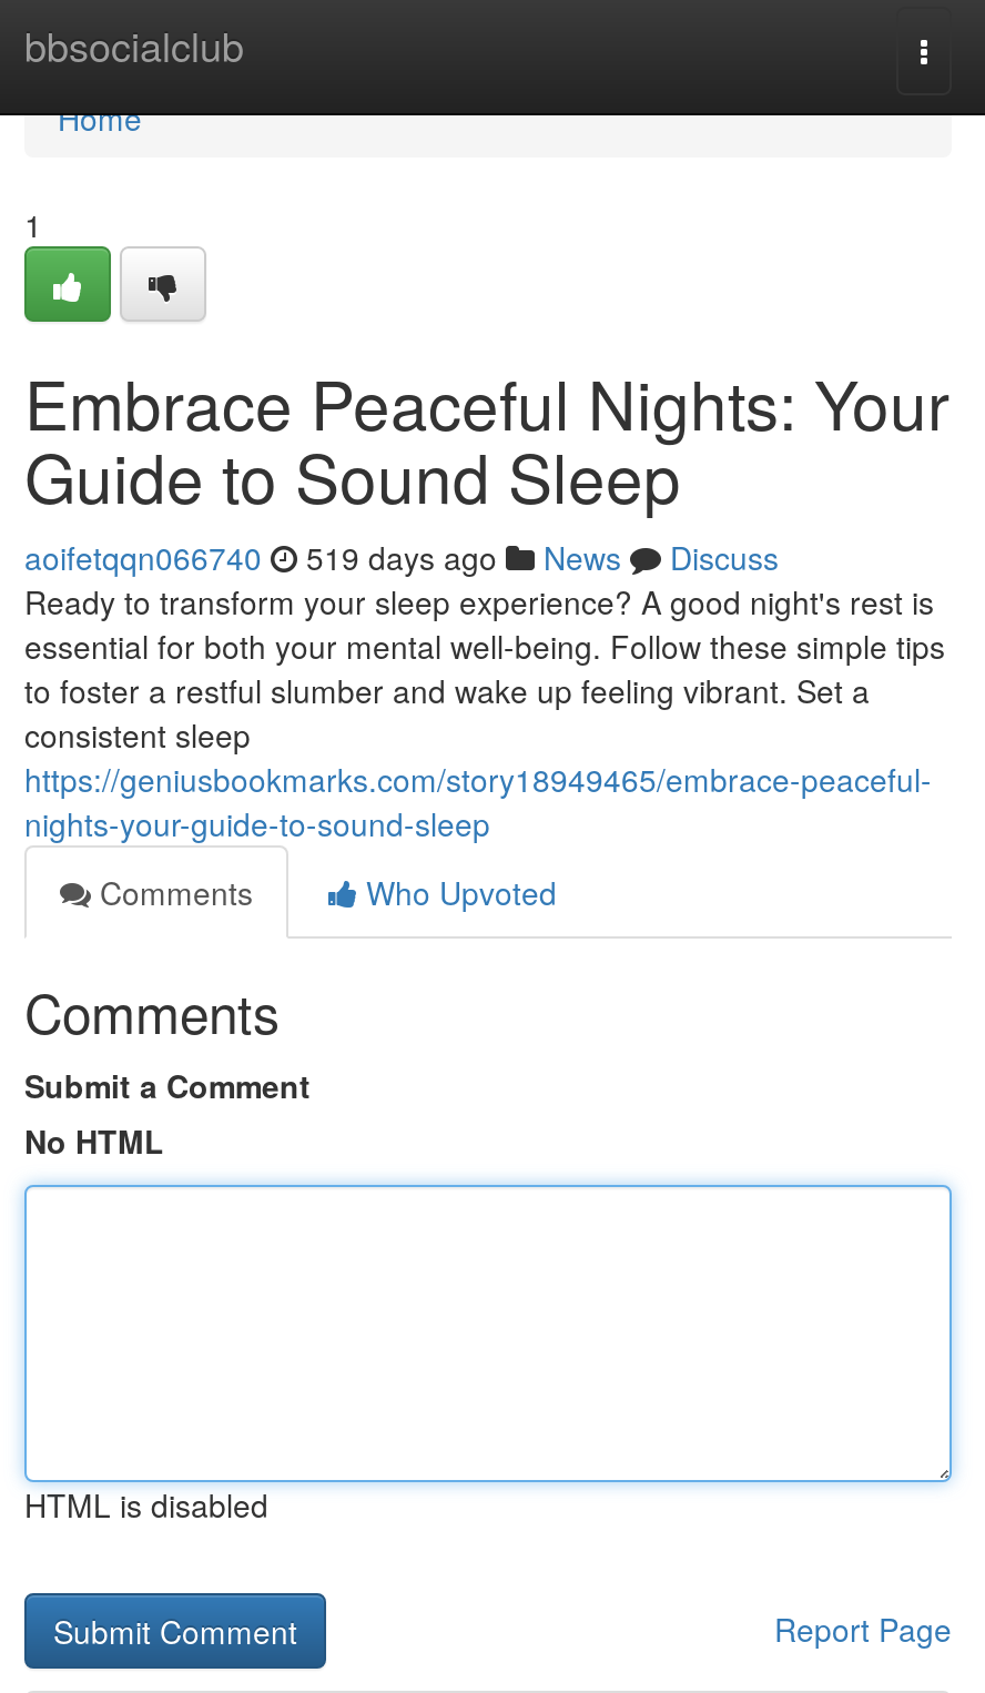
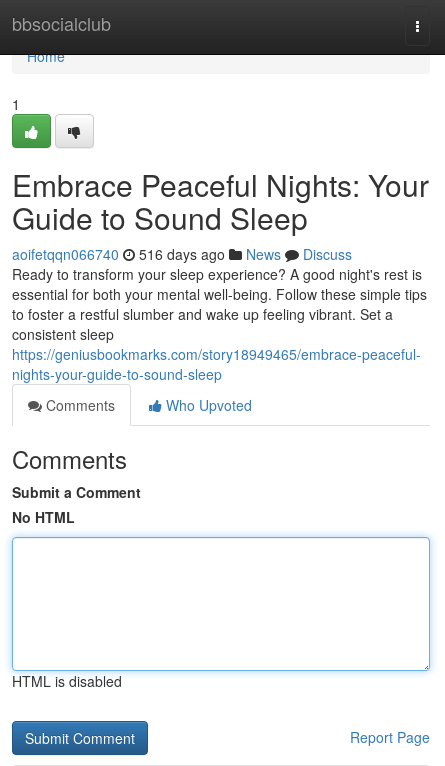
[24,535,779,579] aoifetqqn066740 519 days ago News Discuss -> [12,244,352,264] aoifetqqn066740 516 days ago News Discuss

